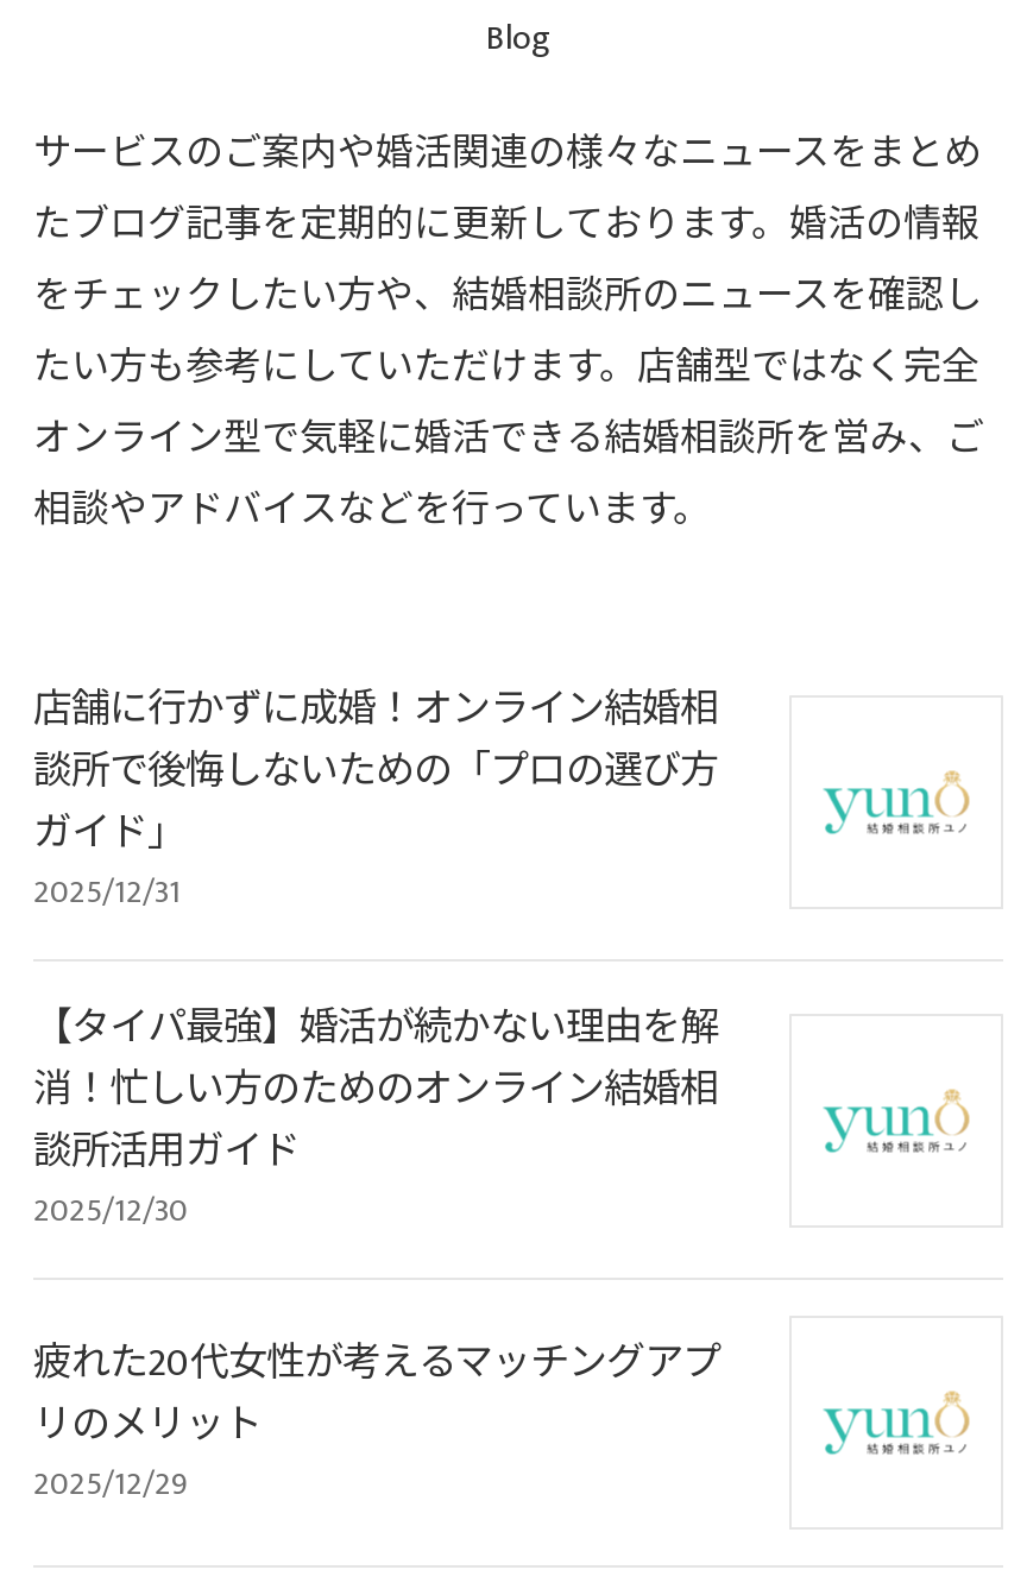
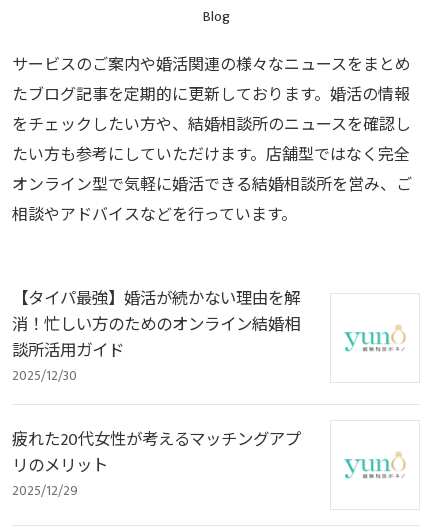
[33,676,718,919] 店舗に行かずに成婚！オンライン結婚相 | 談所で後悔しないための「プロの選び方 | ガイド」 | 2025/12/31 -> none

